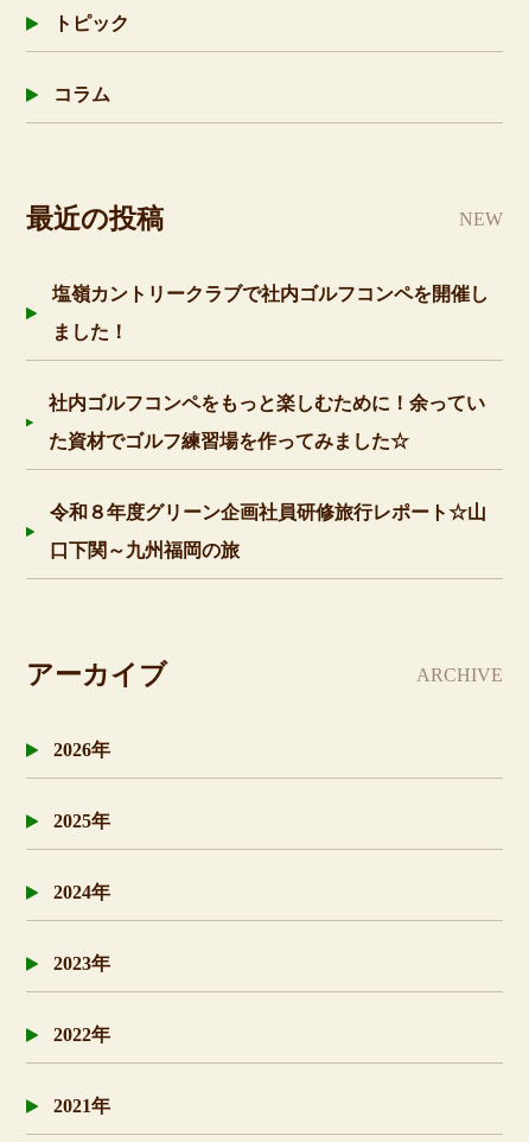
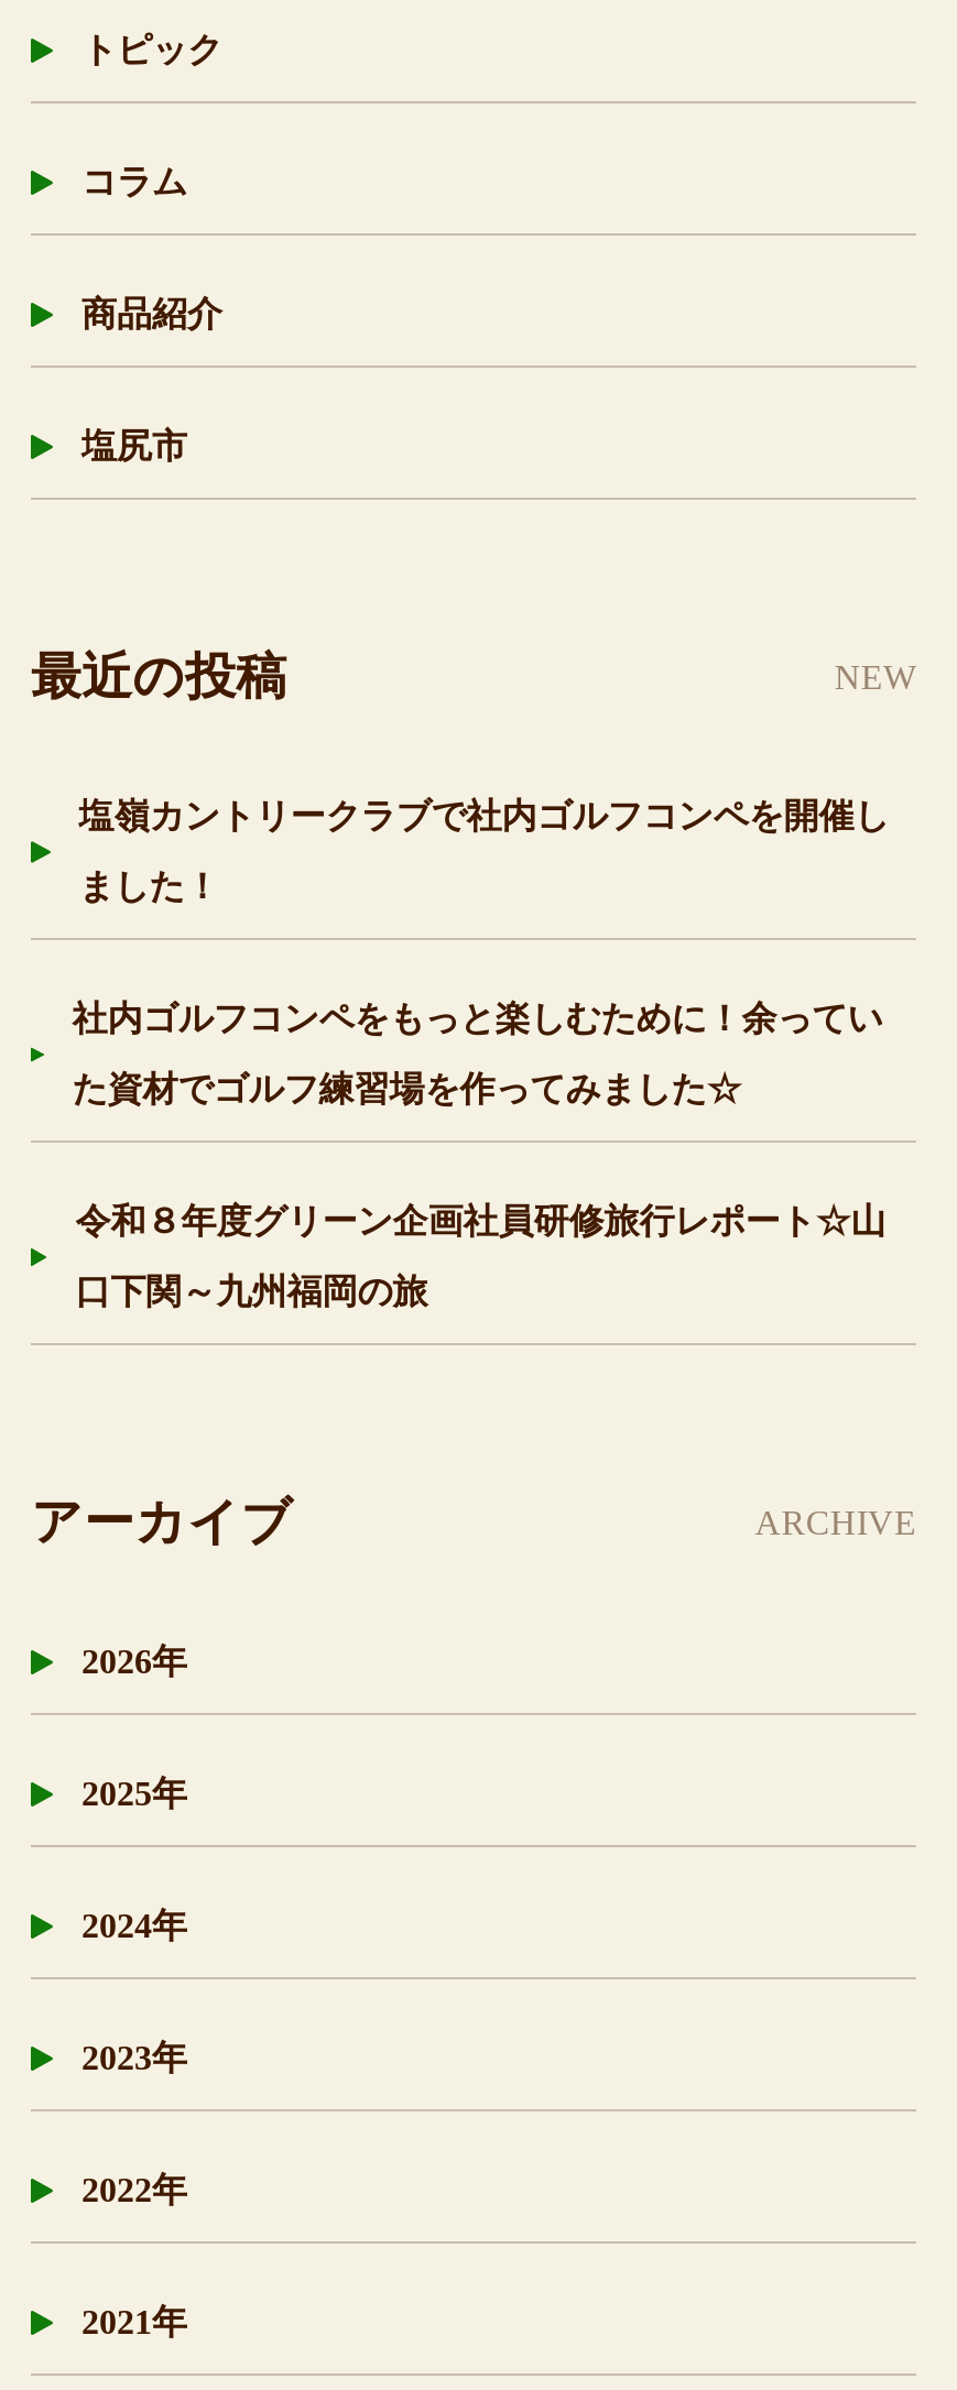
none -> [81,294,222,332] 商品紹介
none -> [81,426,187,464] 塩尻市

